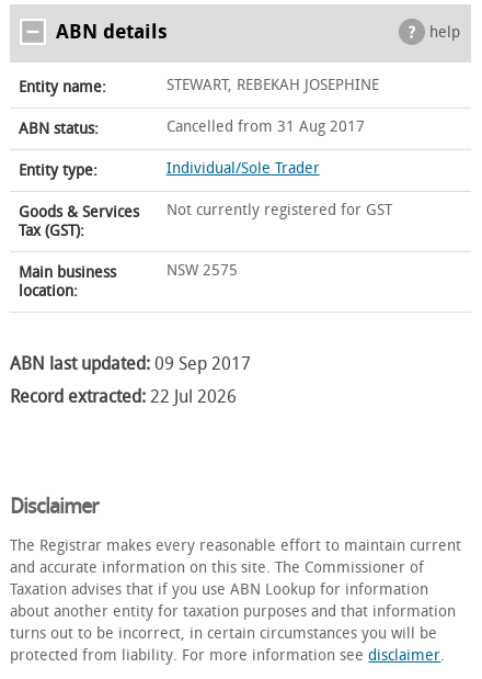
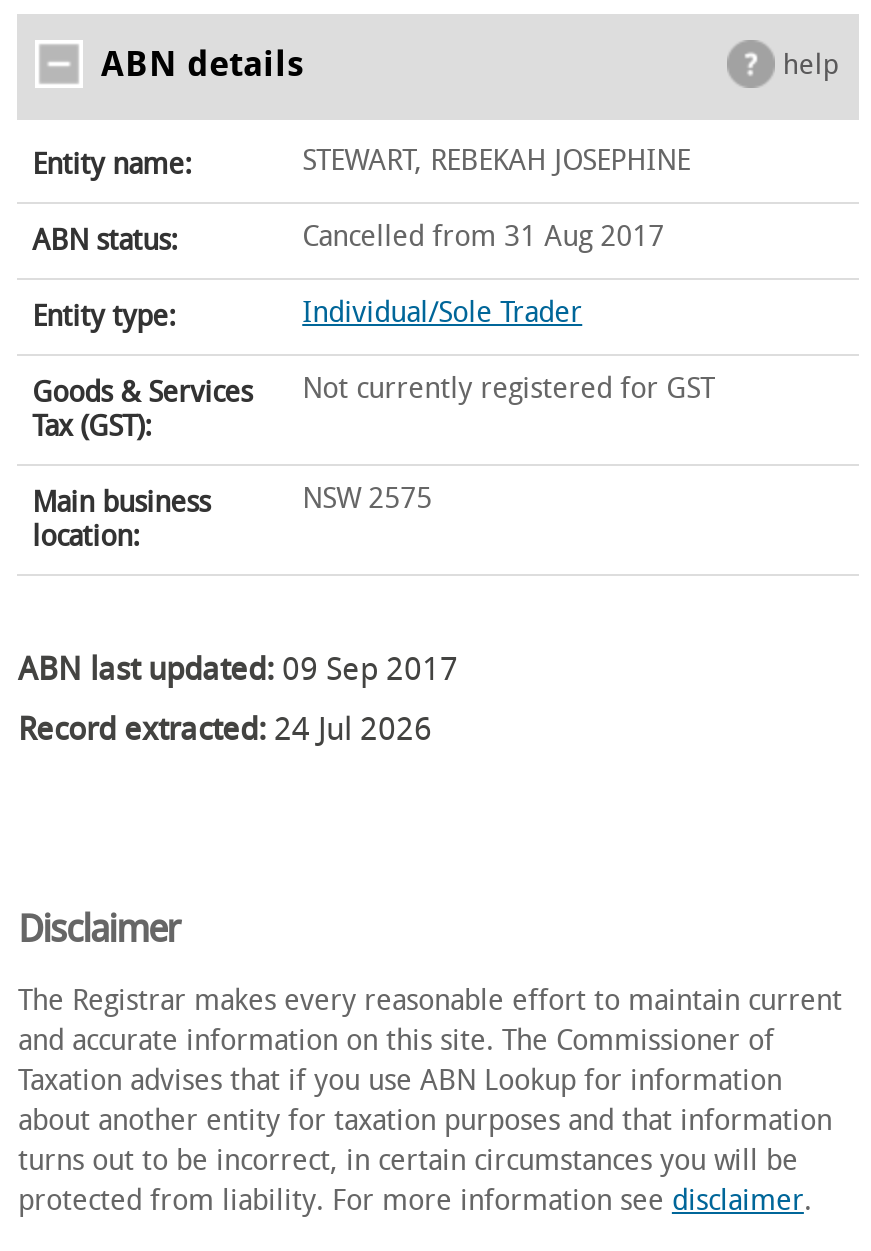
[10,386,237,407] Record extracted: 22 Jul 2026 -> [18,710,432,748] Record extracted: 24 Jul 2026

